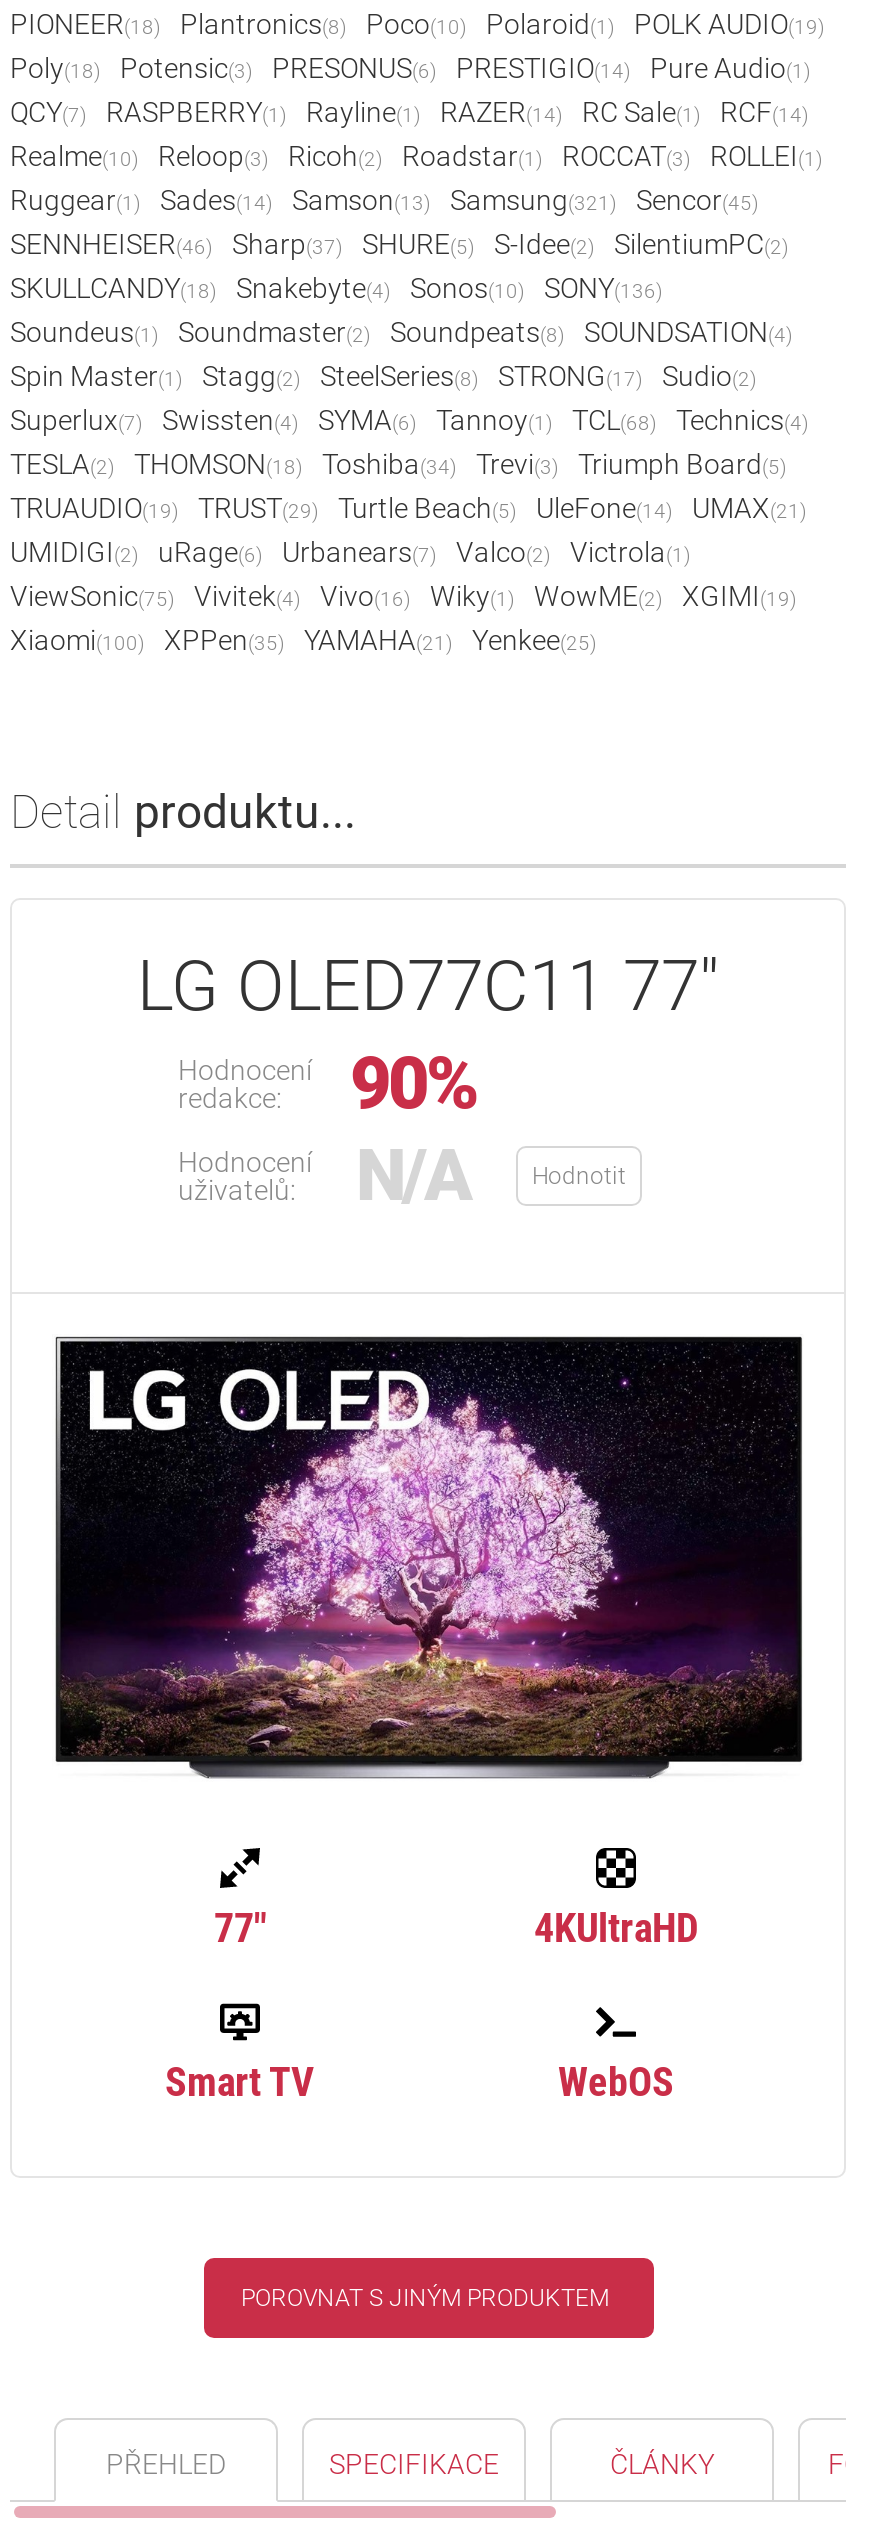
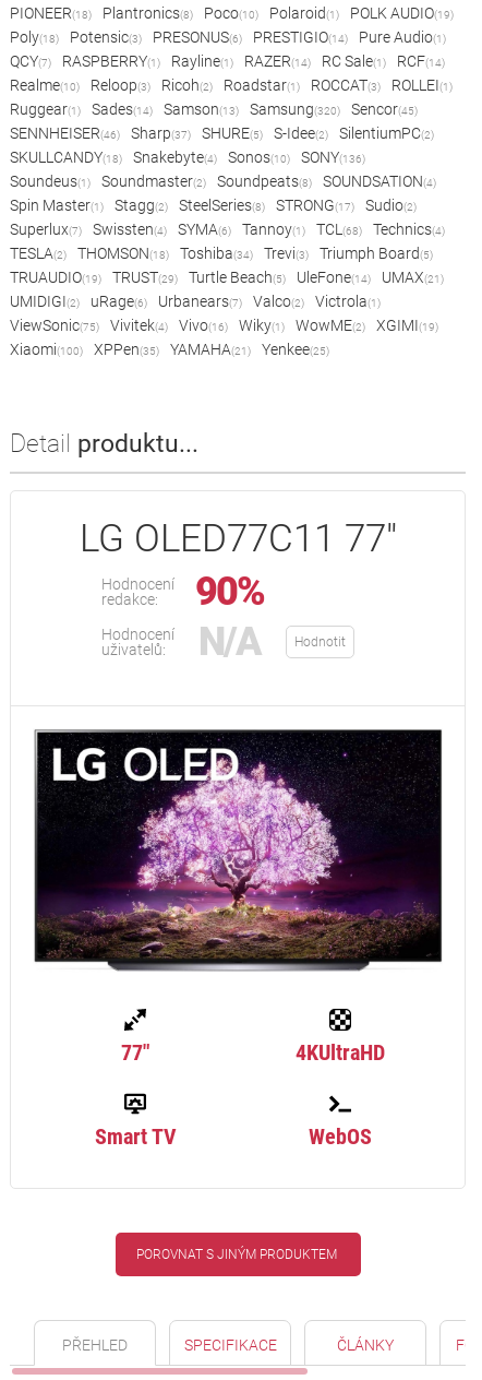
[450,184,616,216] Samsung(321) -> [250,100,340,118] Samsung(320)

